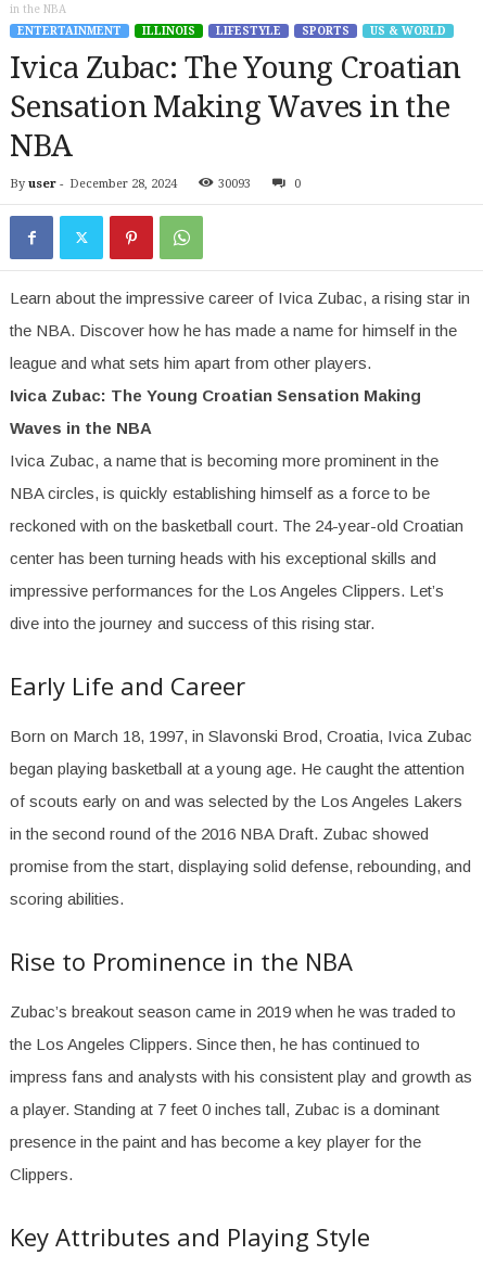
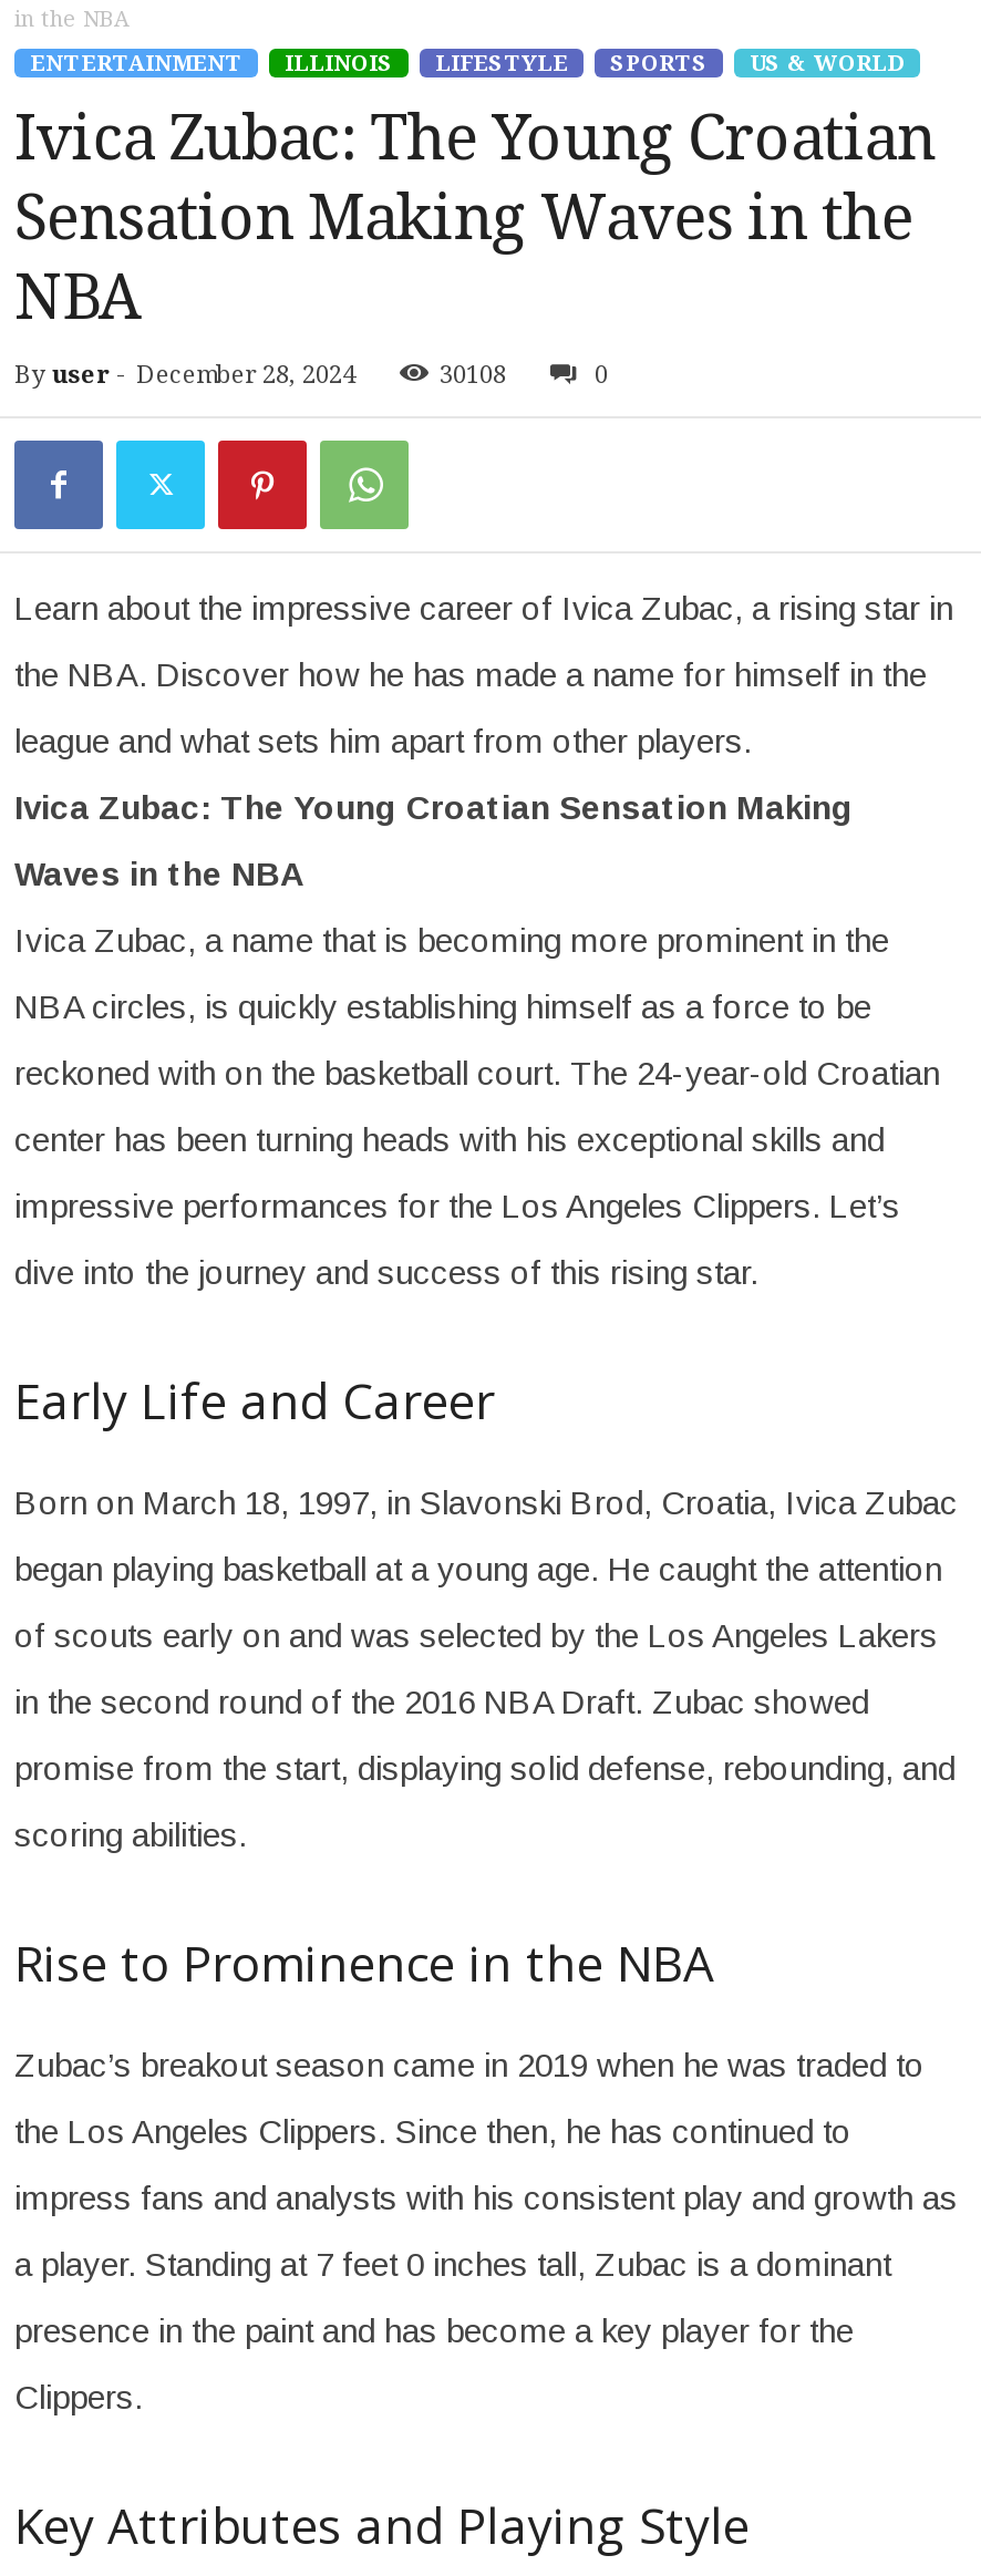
[218,177,251,191] 30093 -> [440,361,506,390] 30108

